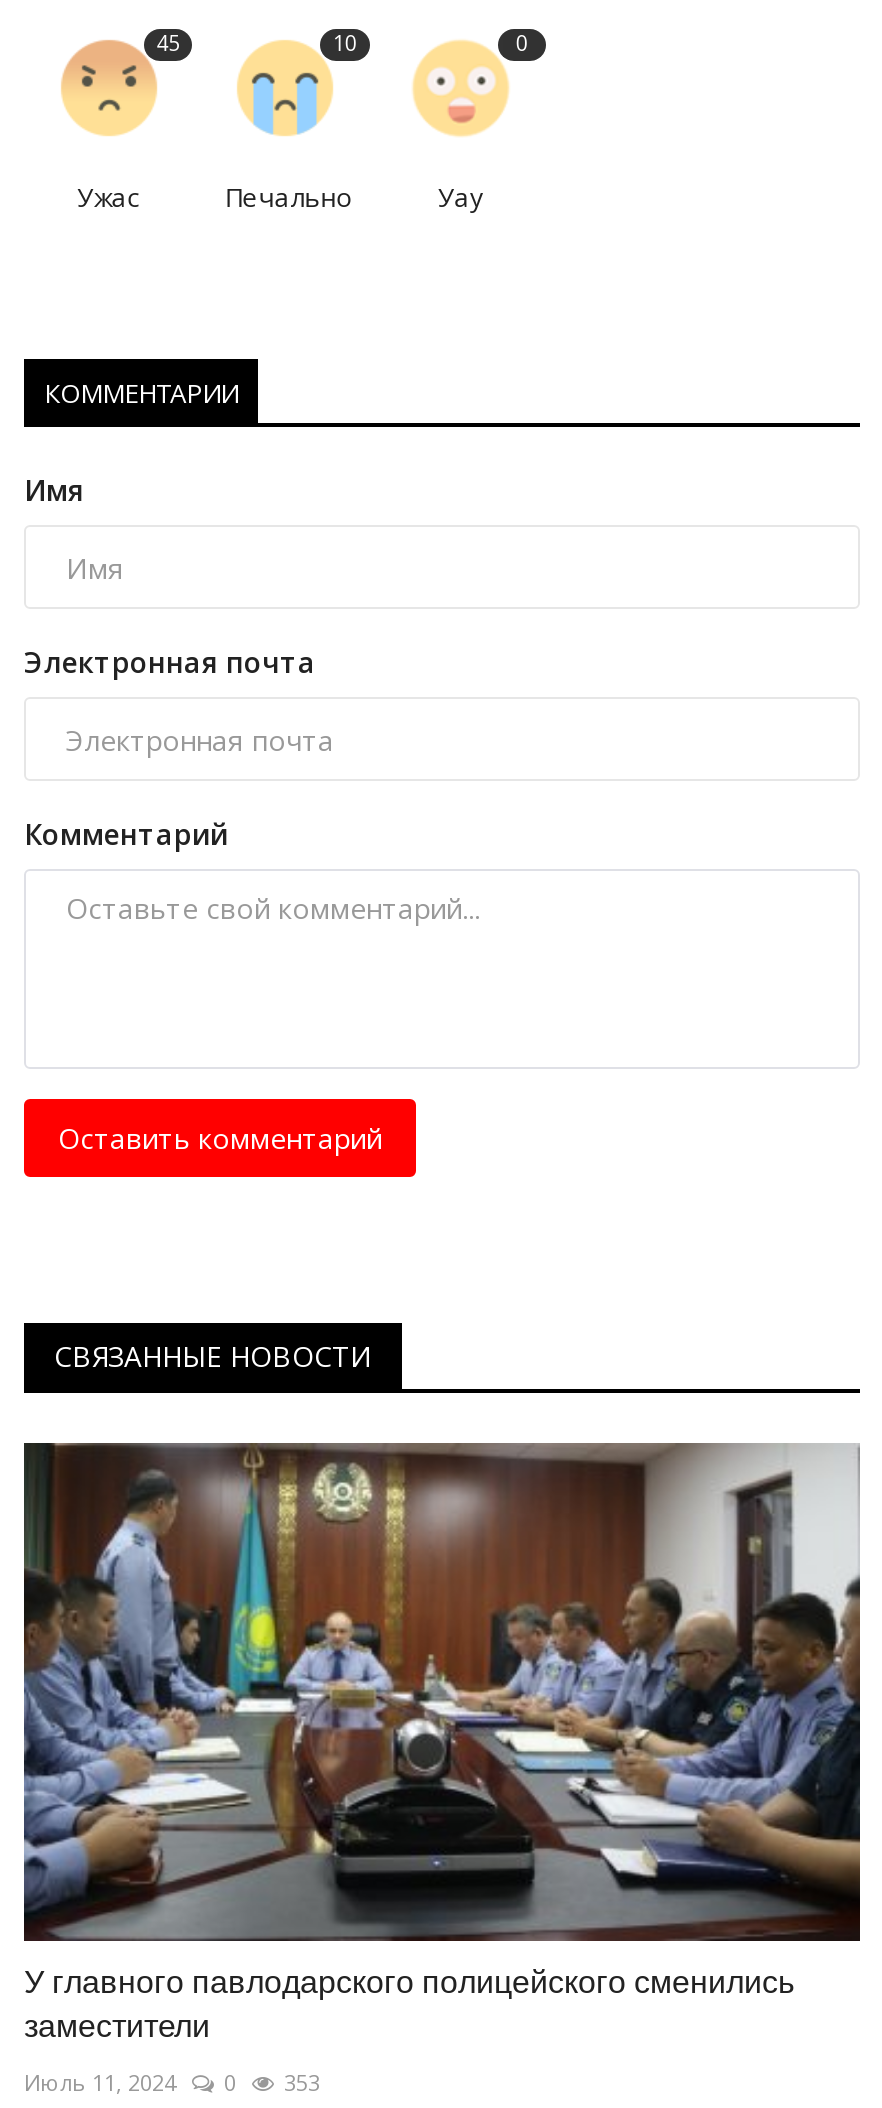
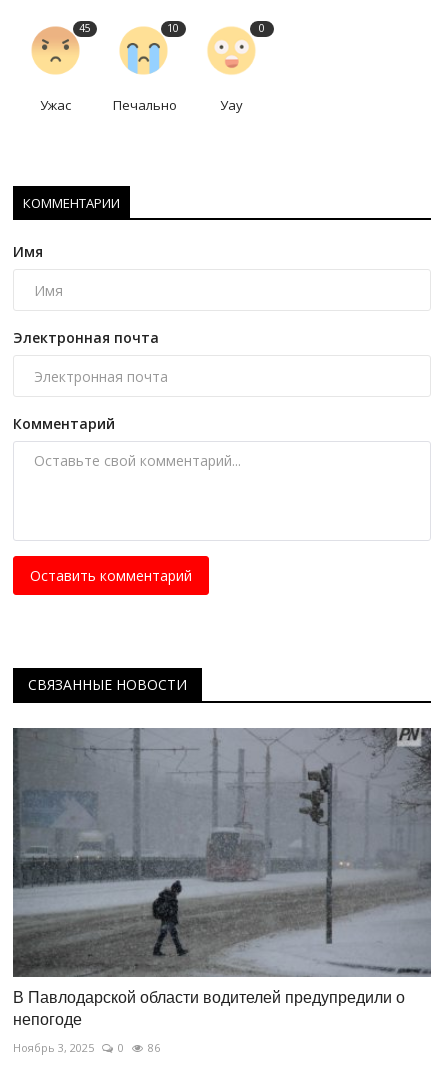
[24,1443,862,2043] [image] | У главного павлодарского полицейского сменились | заместители -> [13,728,432,1028] [image] | В Павлодарской области водителей предупредили о | непогоде
[24,2067,176,2097] Июль 11, 2024 -> [13,1040,94,1055] Ноябрь 3, 2025
[284,2067,320,2097] 353 -> [148,1040,160,1055] 86

